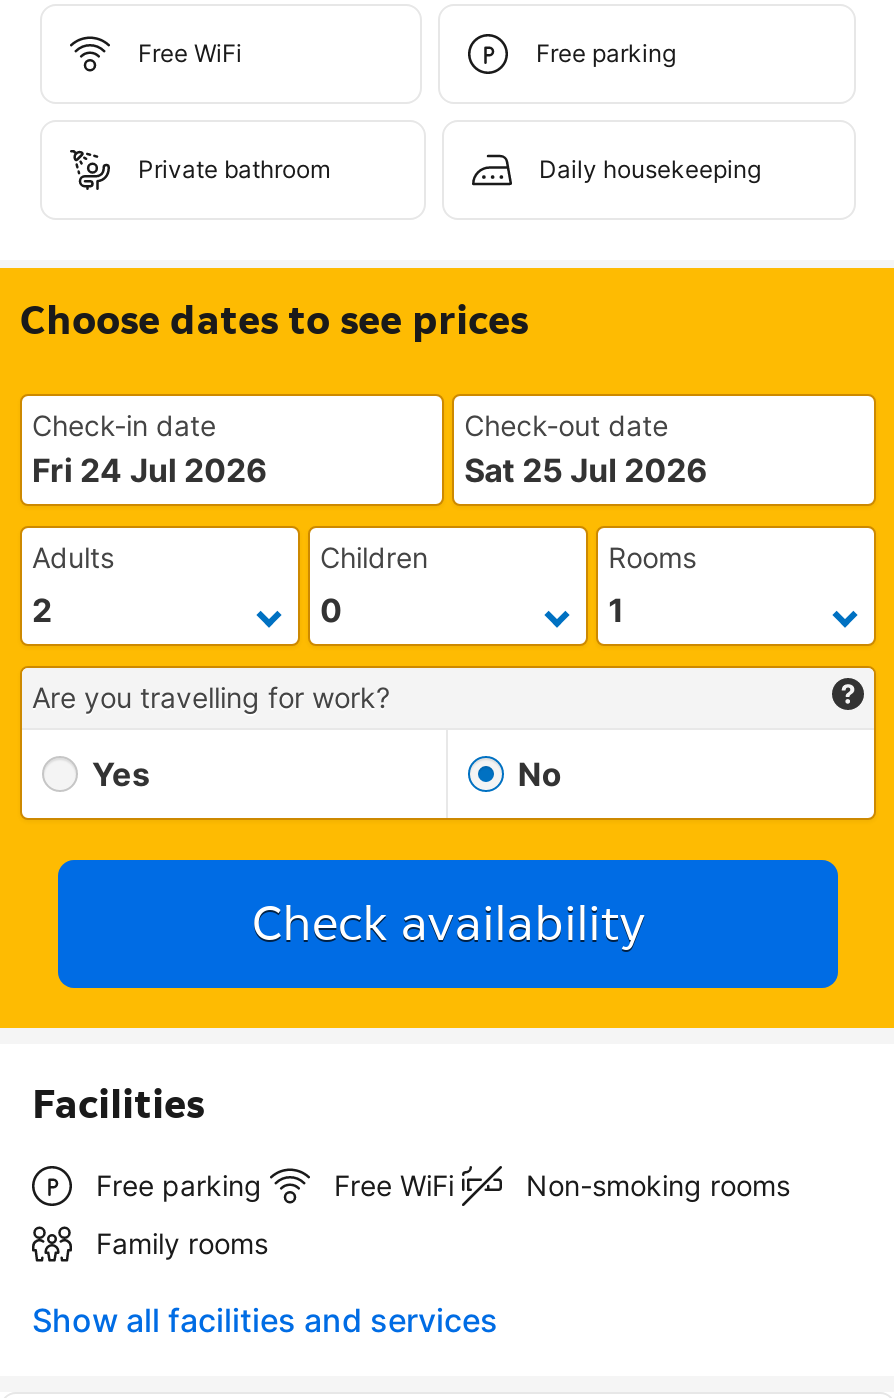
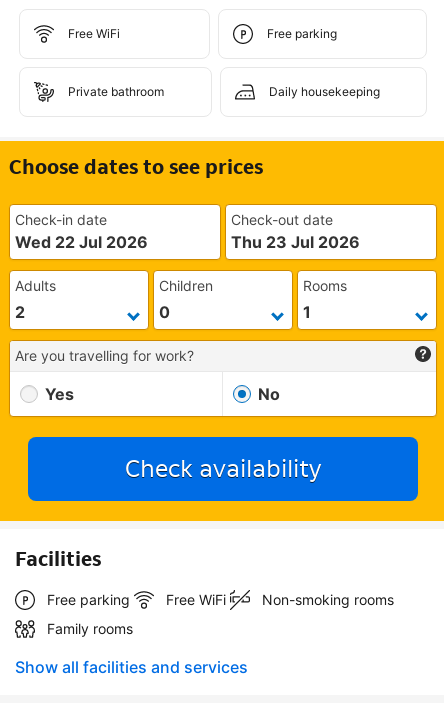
[32,450,268,490] Fri 24 Jul 2026 -> [15,232,148,252] Wed 22 Jul 2026
[464,450,708,490] Sat 25 Jul 2026 -> [231,232,360,252] Thu 23 Jul 2026

